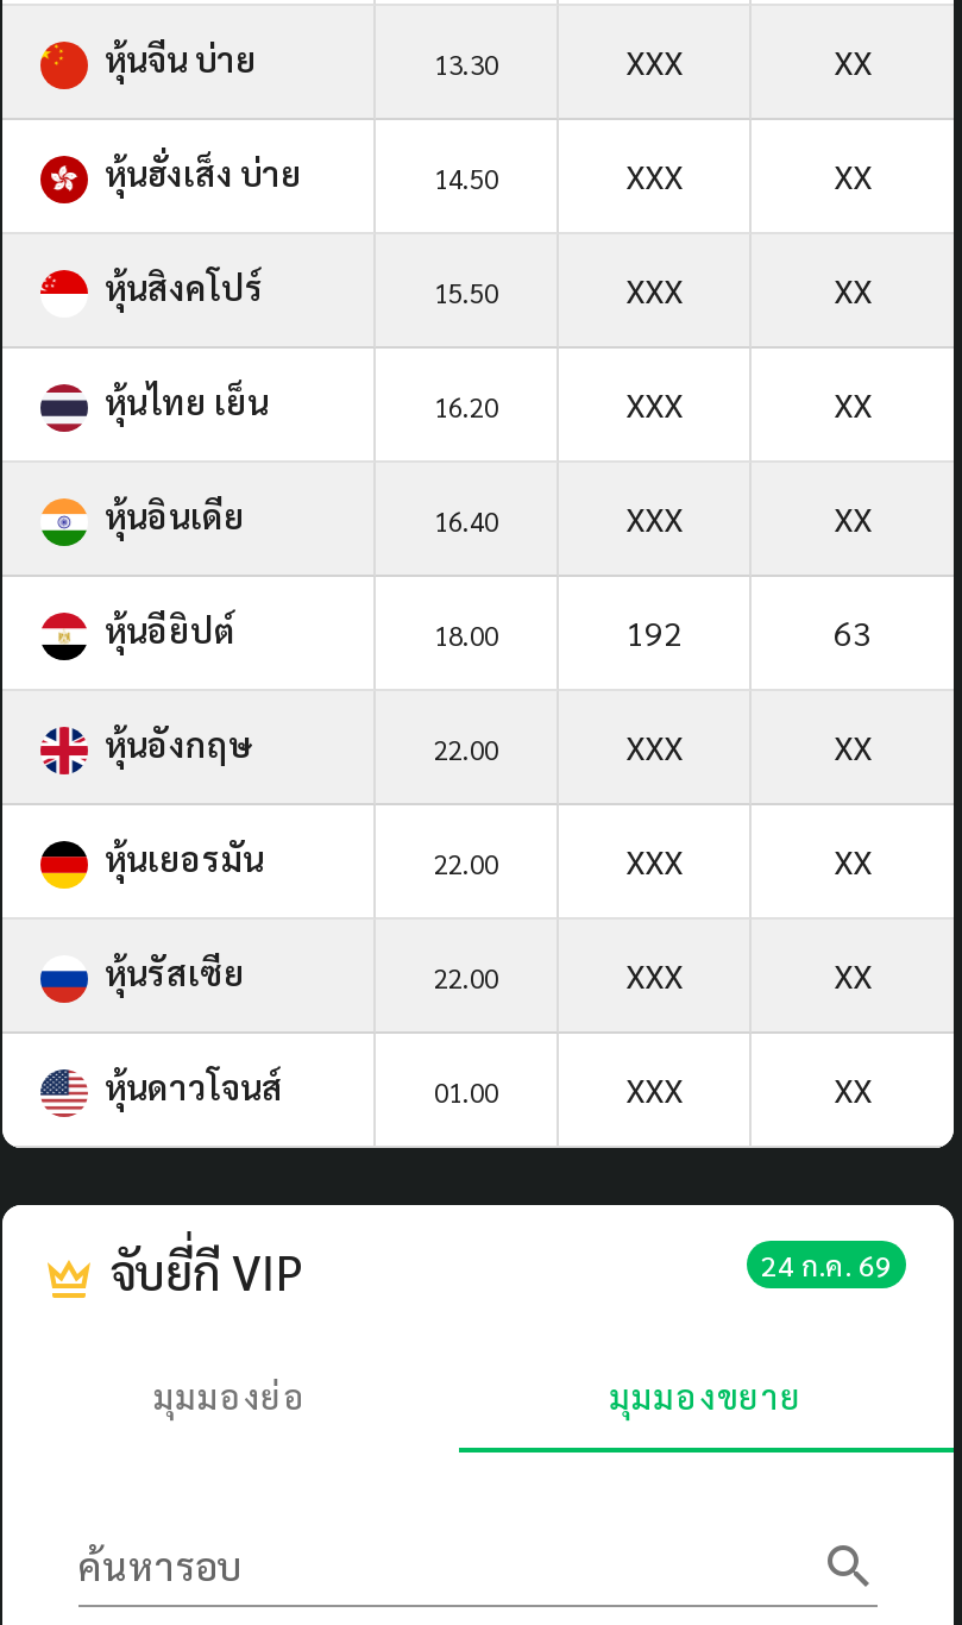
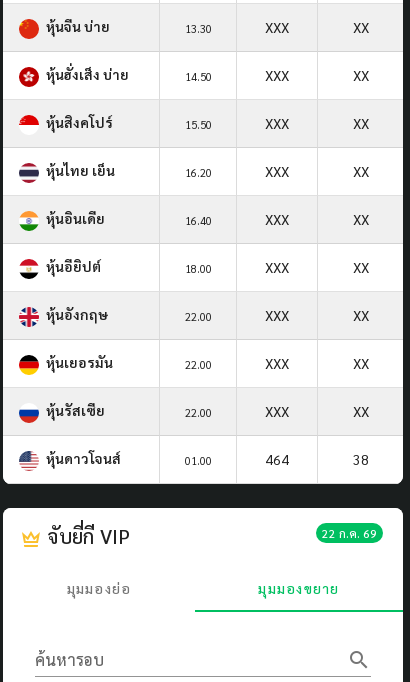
[625,610,872,653] 192 | 63 -> [265,258,368,276] XXX | XX
[625,1067,872,1109] XXX | XX -> [265,450,368,468] 464 | 38
[761,1245,892,1283] 24 ก.ค. 69 -> [322,525,377,541] 22 ก.ค. 69

